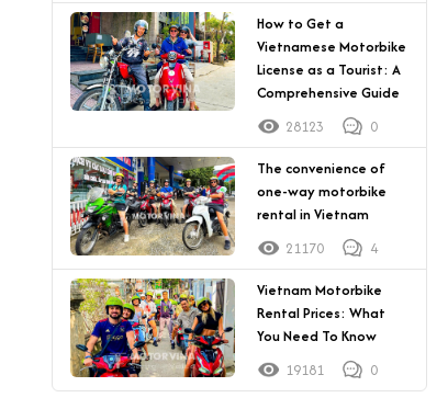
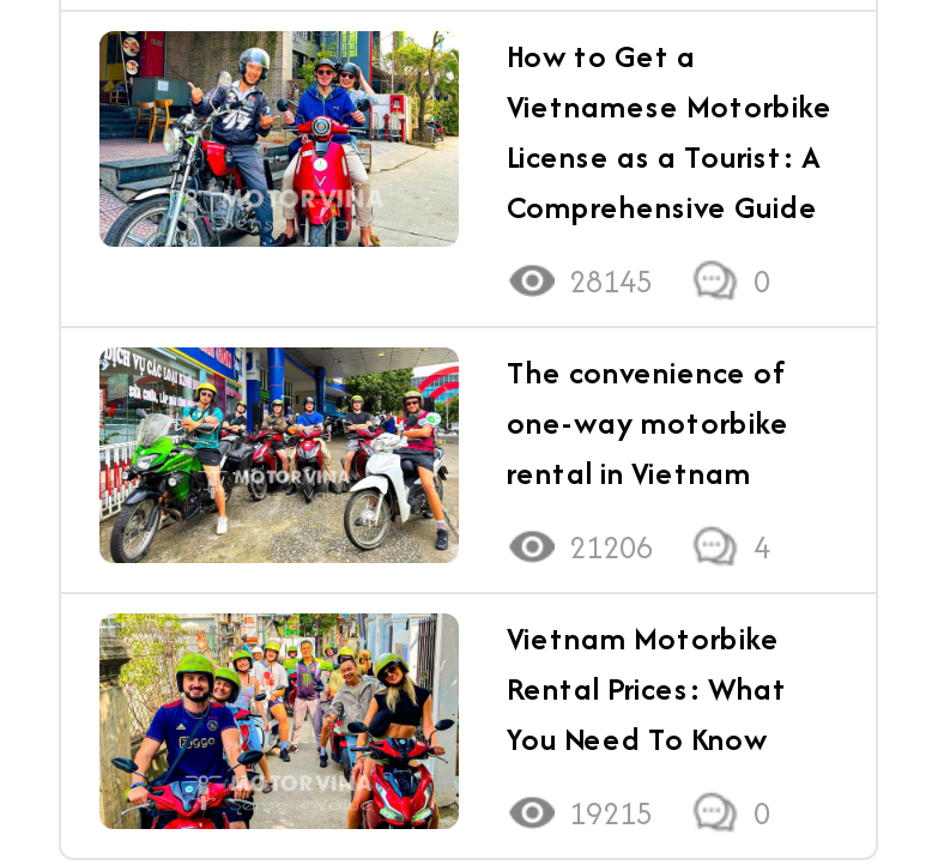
[285,116,324,137] 28123 -> [569,258,653,304] 28145
[285,238,324,258] 21170 -> [569,524,653,570] 21206
[285,359,324,380] 19181 -> [569,790,653,836] 19215

